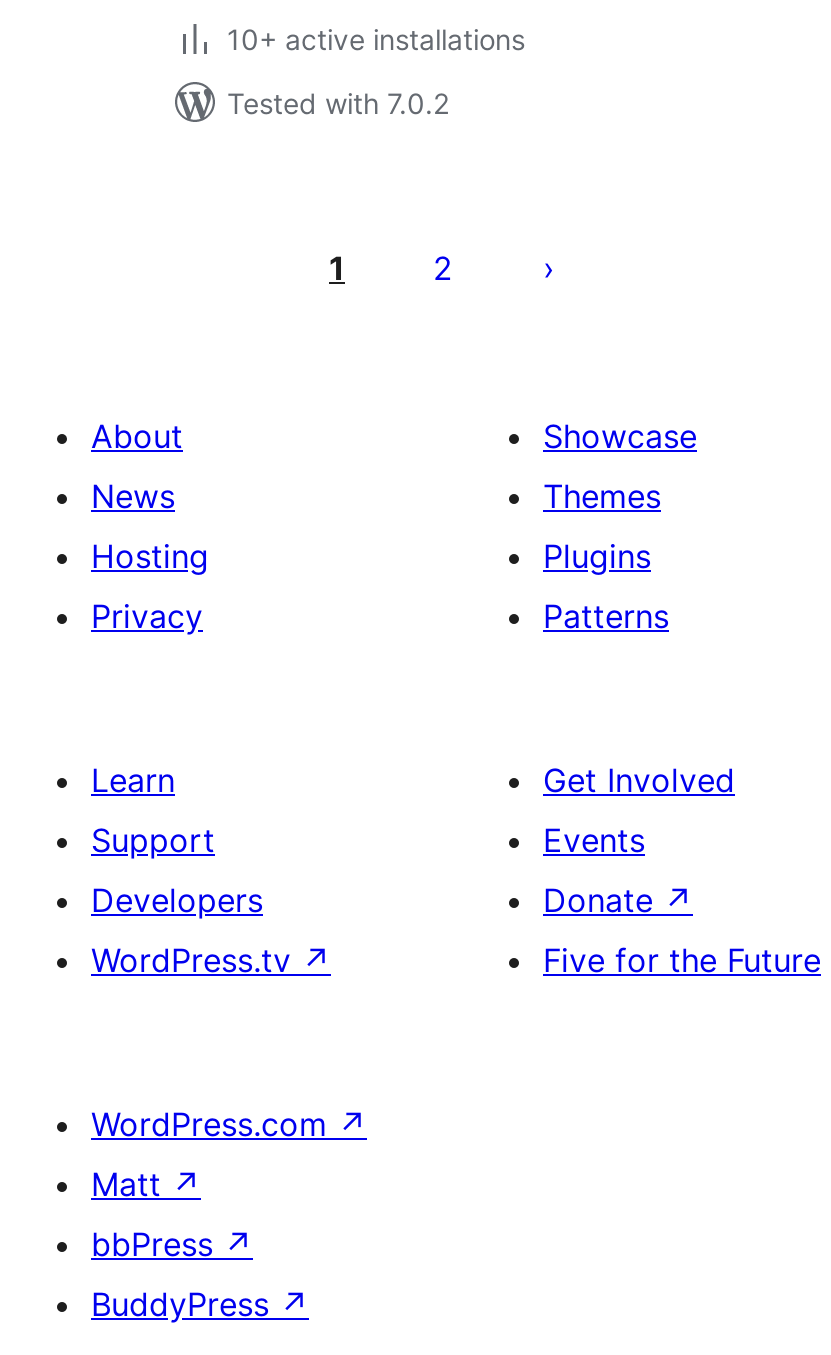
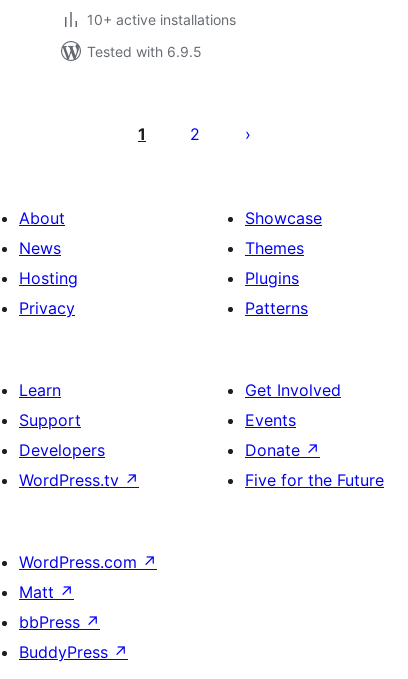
[227,86,449,120] Tested with 7.0.2 -> [87,43,202,60] Tested with 6.9.5

